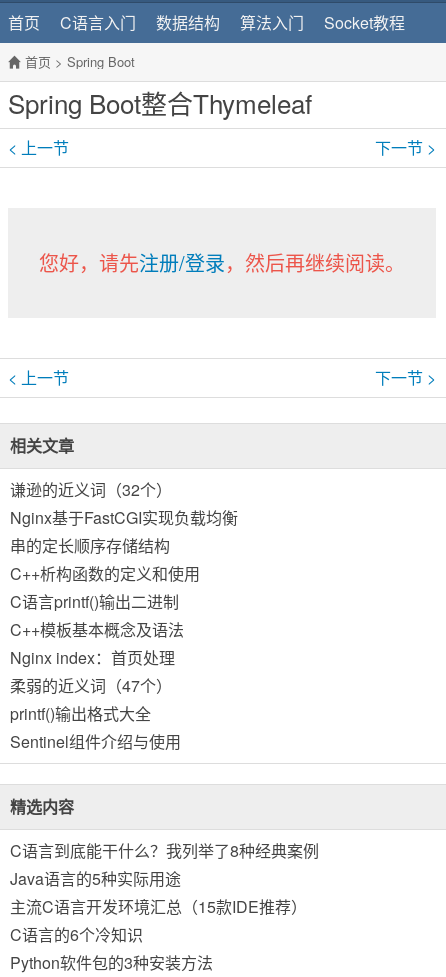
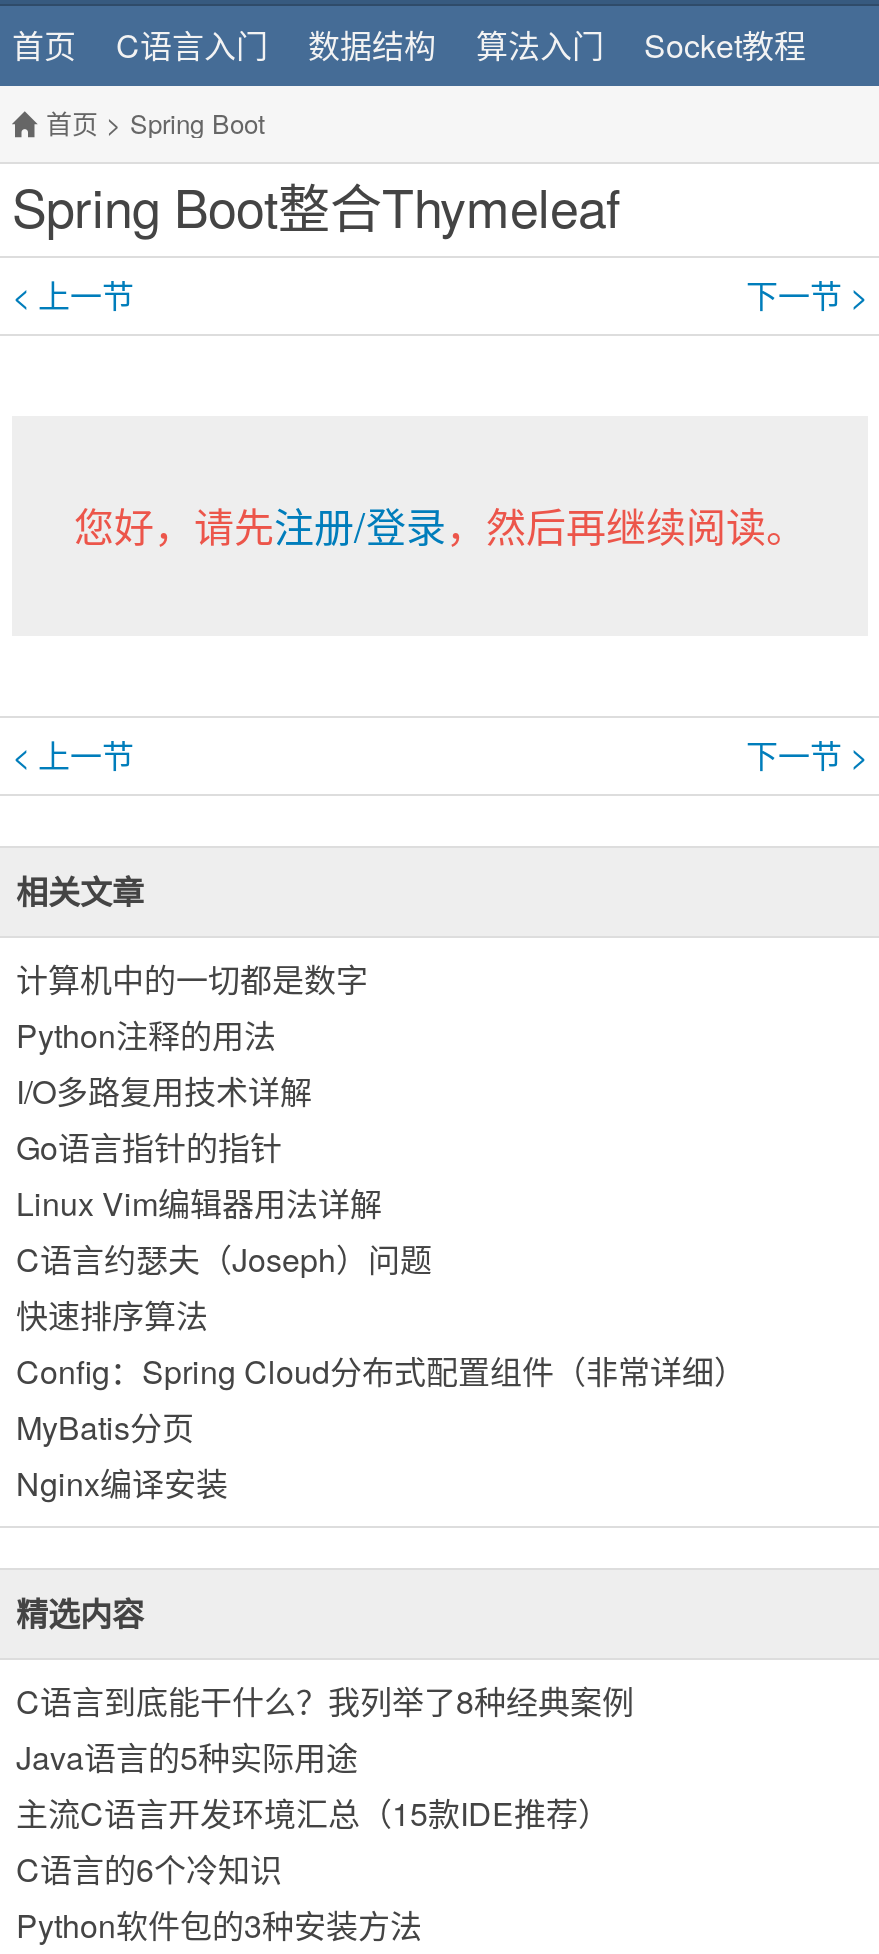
[10,478,238,753] 谦逊的近义词（32个） | Nginx基于FastCGI实现负载均衡 | 串的定长顺序存储结构 | C++析构函数的定义和使用 | C语言printf()输出二进制 | C++模板基本概念及语法 | Nginx index：首页处理 | 柔弱的近义词（47个） | printf()输出格式大全 | Sentinel组件介绍与使用 -> [16,956,746,1506] 计算机中的一切都是数字 | Python注释的用法 | I/O多路复用技术详解 | Go语言指针的指针 | Linux Vim编辑器用法详解 | C语言约瑟夫（Joseph）问题 | 快速排序算法 | Config：Spring Cloud分布式配置组件（非常详细） | MyBatis分页 | Nginx编译安装

